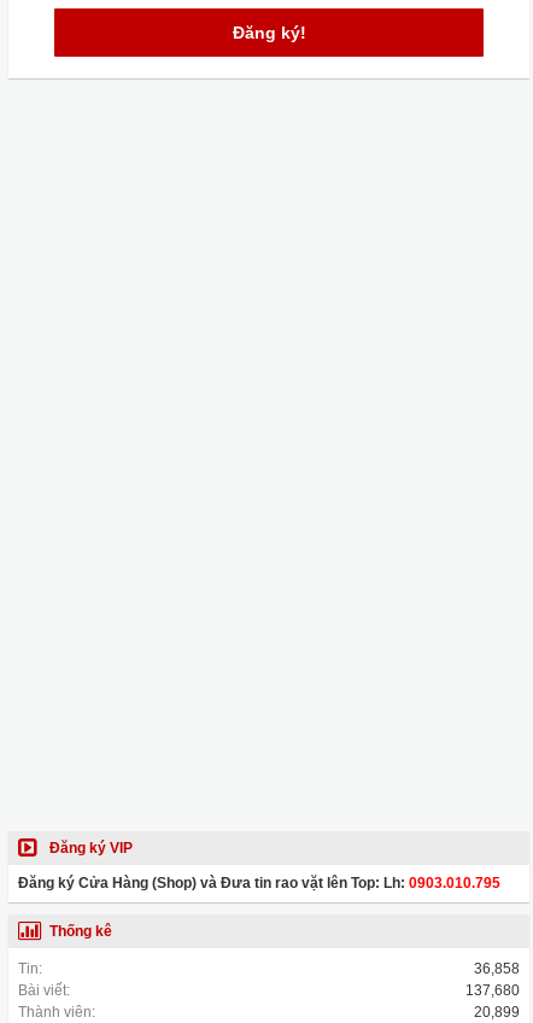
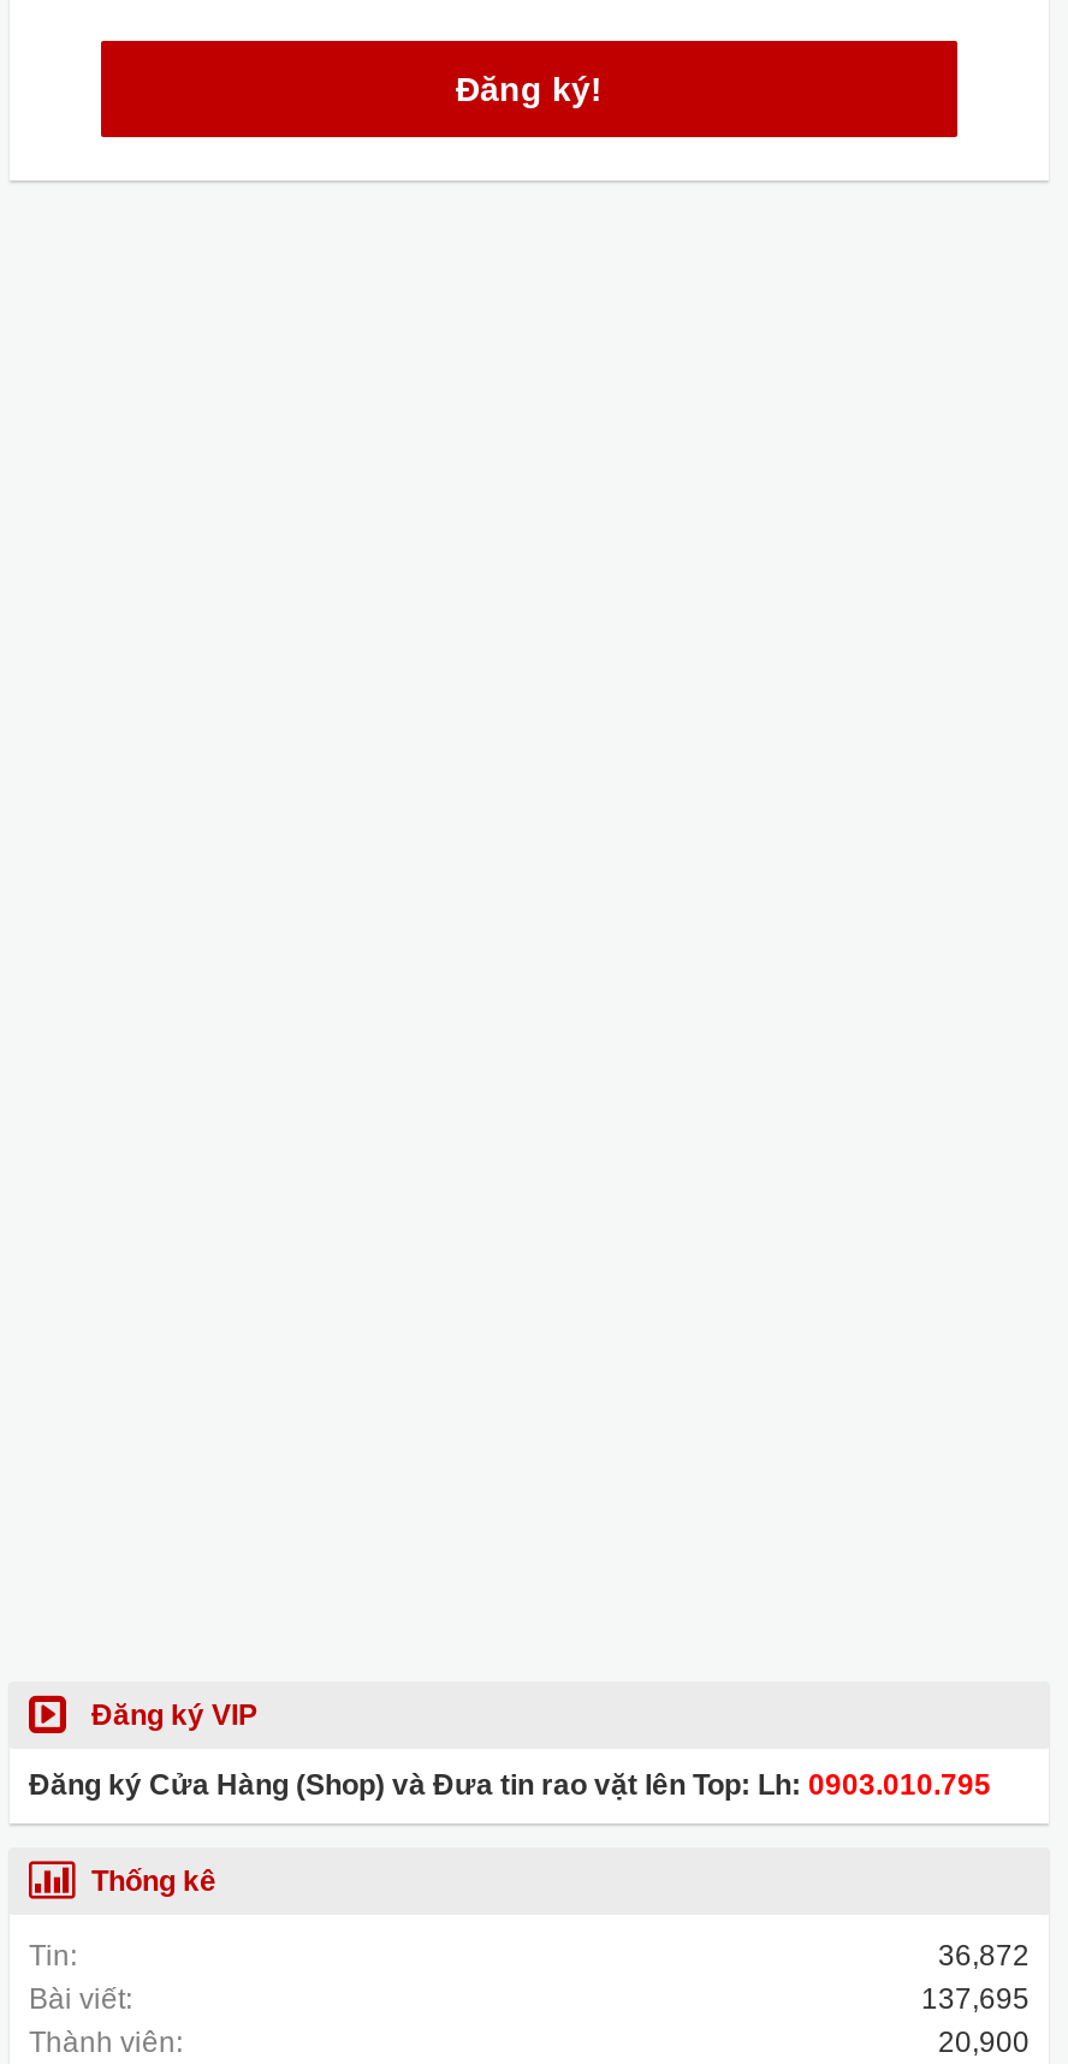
[474,960,520,977] 36,858 -> [938,1939,1030,1973] 36,872
[465,982,520,999] 137,680 -> [921,1982,1030,2016] 137,695
[474,1004,520,1021] 20,899 -> [938,2026,1030,2059] 20,900

